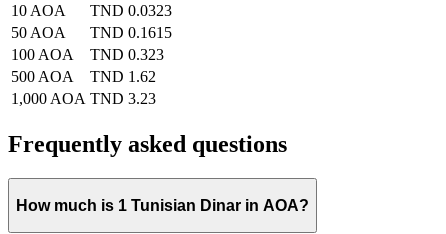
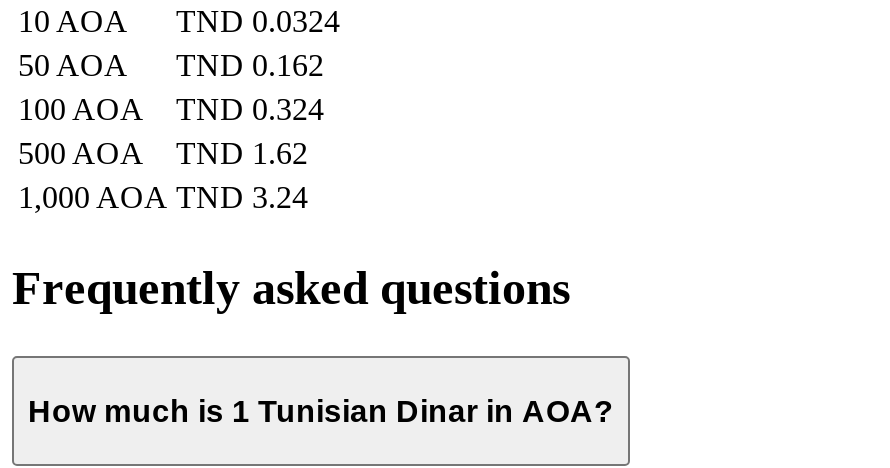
[11,2,172,19] 10 AOA TND 0.0323 -> [18,4,340,38] 10 AOA TND 0.0324
[11,24,172,41] 50 AOA TND 0.1615 -> [18,48,324,82] 50 AOA TND 0.162
[11,46,164,63] 100 AOA TND 0.323 -> [18,92,324,126] 100 AOA TND 0.324
[11,90,156,107] 1,000 AOA TND 3.23 -> [18,180,308,214] 1,000 AOA TND 3.24

